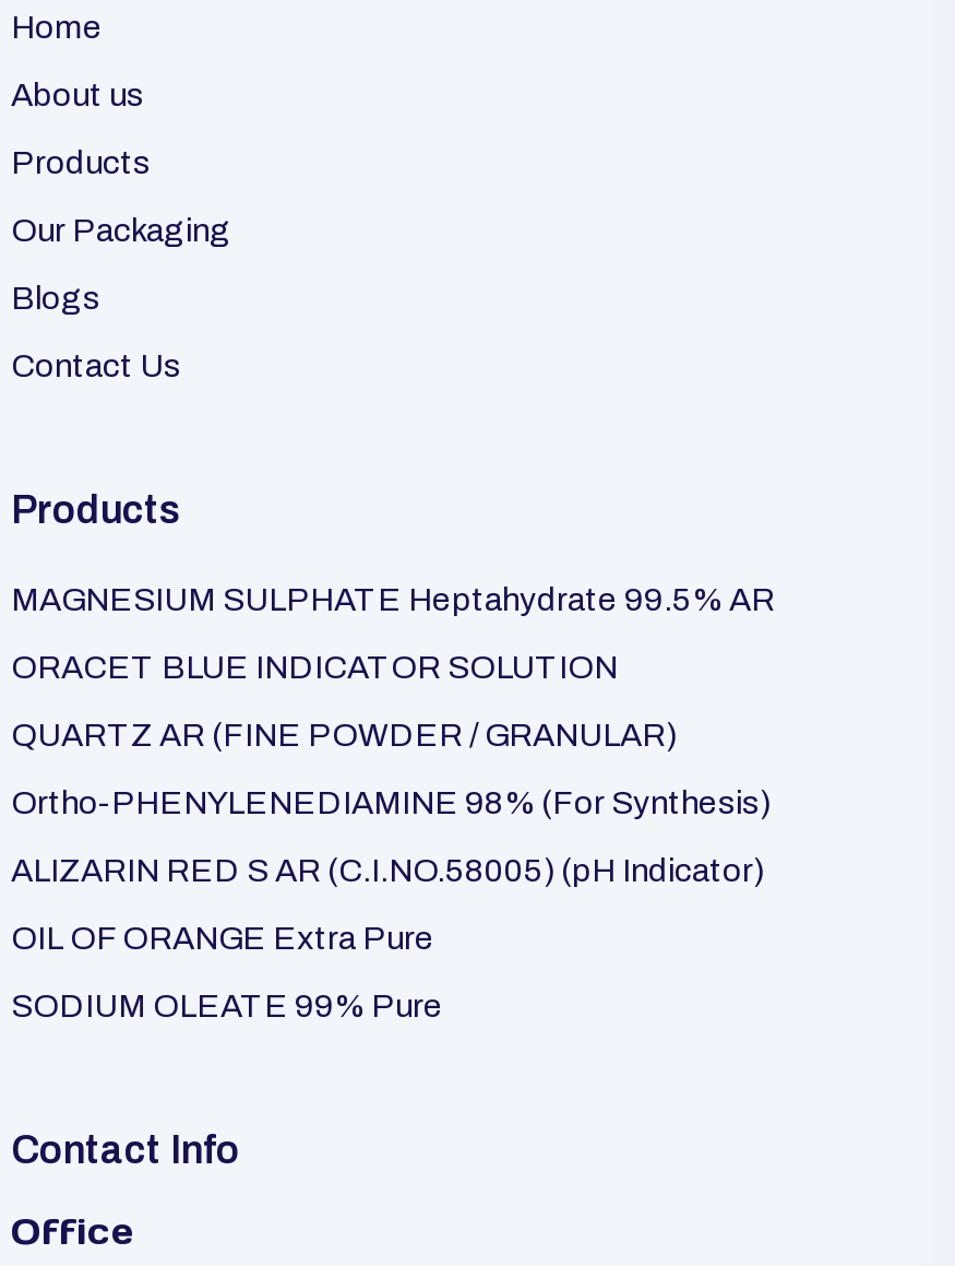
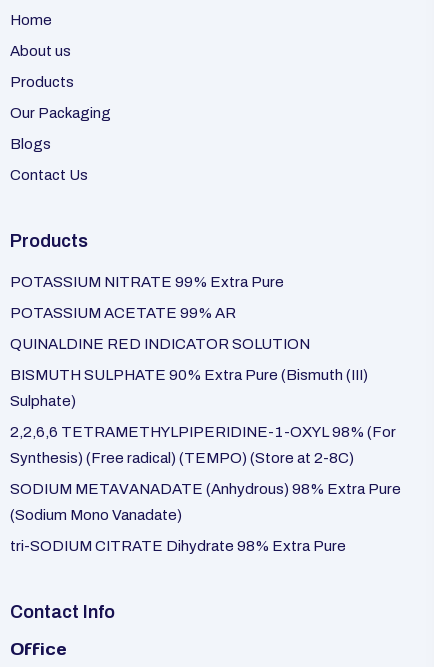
[11,582,775,1024] MAGNESIUM SULPHATE Heptahydrate 99.5% AR | ORACET BLUE INDICATOR SOLUTION | QUARTZ AR (FINE POWDER / GRANULAR) | Ortho-PHENYLENEDIAMINE 98% (For Synthesis) | ALIZARIN RED S AR (C.I.NO.58005) (pH Indicator) | OIL OF ORANGE Extra Pure | SODIUM OLEATE 99% Pure -> [10,274,401,554] POTASSIUM NITRATE 99% Extra Pure | POTASSIUM ACETATE 99% AR | QUINALDINE RED INDICATOR SOLUTION | BISMUTH SULPHATE 90% Extra Pure (Bismuth (III) | Sulphate) | 2,2,6,6 TETRAMETHYLPIPERIDINE-1-OXYL 98% (For | Synthesis) (Free radical) (TEMPO) (Store at 2-8C) | SODIUM METAVANADATE (Anhydrous) 98% Extra Pure | (Sodium Mono Vanadate) | tri-SODIUM CITRATE Dihydrate 98% Extra Pure

